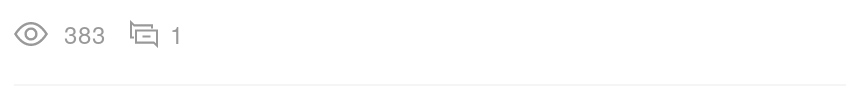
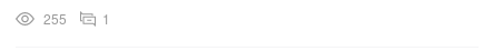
[64,16,184,50] 383 1 -> [43,9,110,28] 255 1

